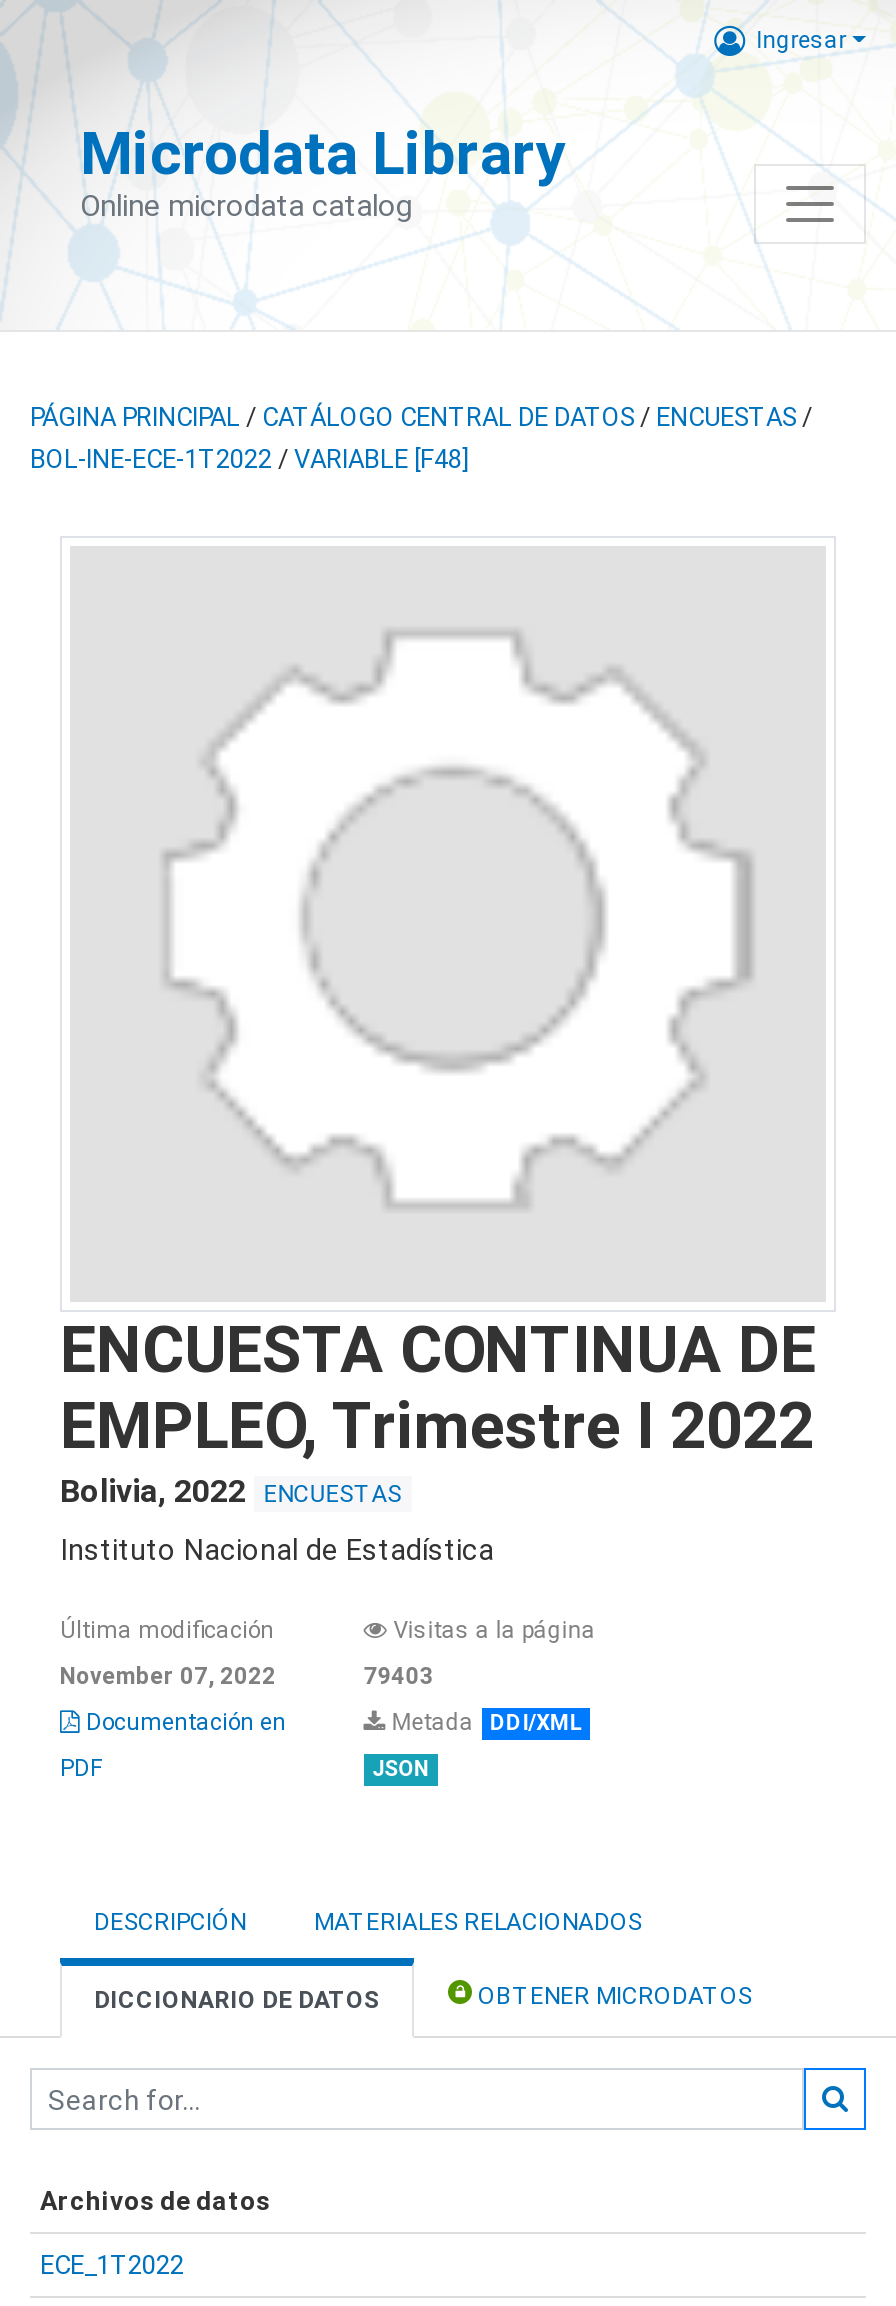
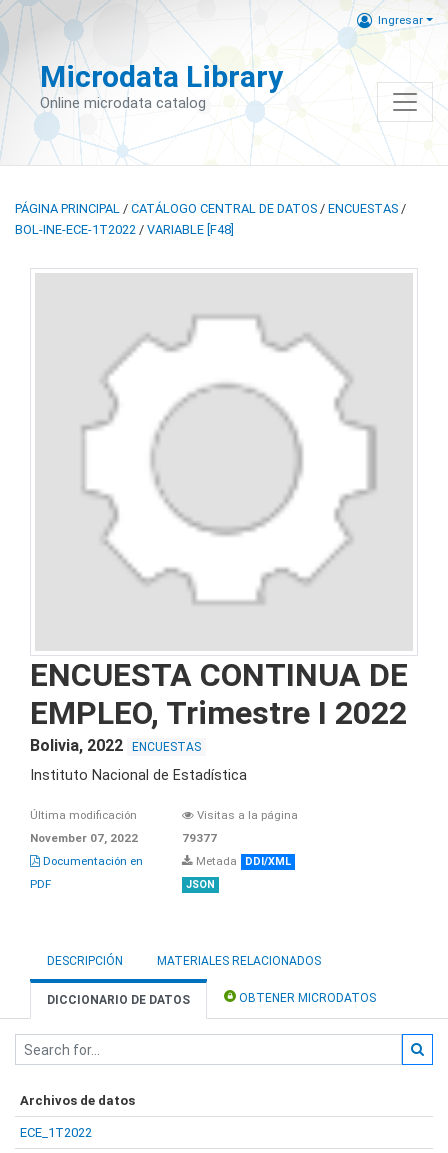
[364,1662,434,1690] 79403 -> [182,831,217,845] 79377

